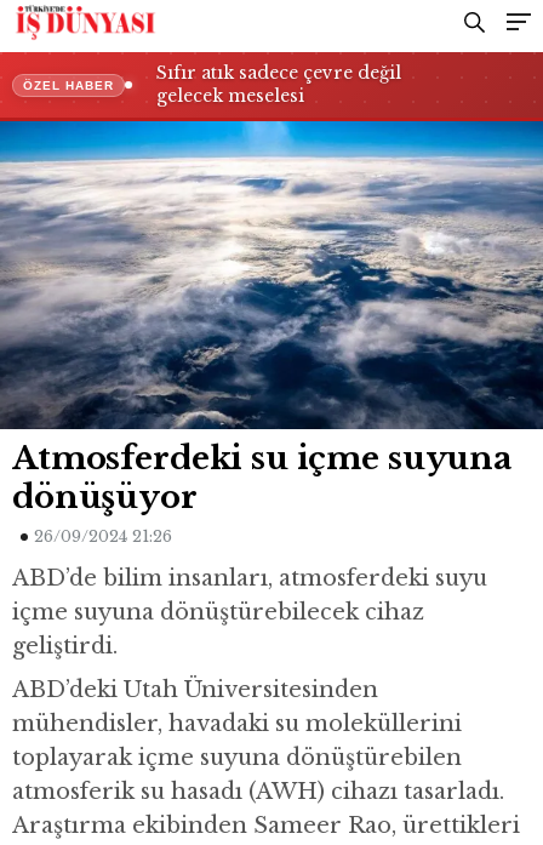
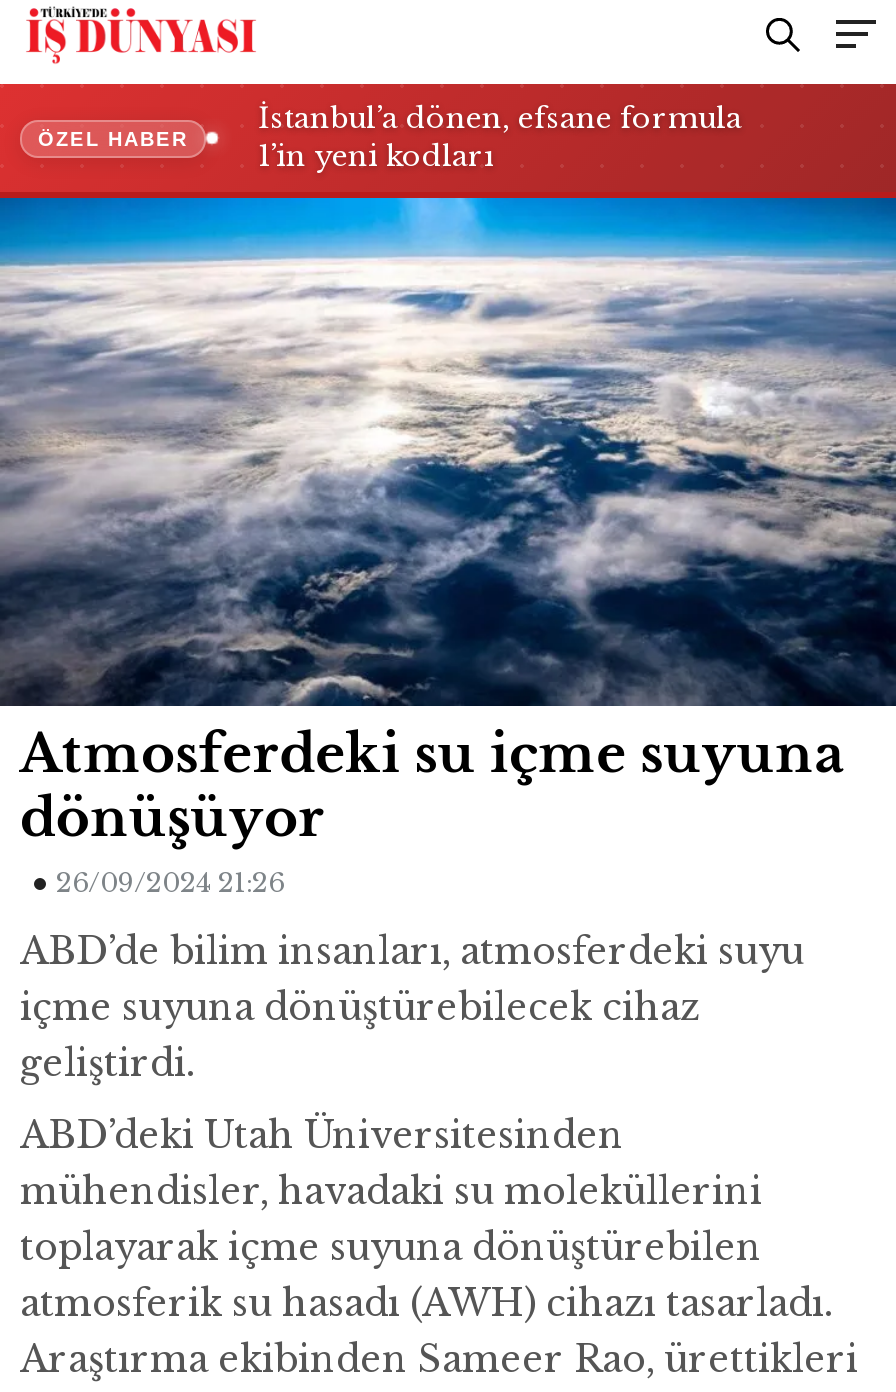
[156,62,401,107] Sıfır atık sadece çevre değil | gelecek meselesi -> [258,100,742,174] İstanbul’a dönen, efsane formula | 1’in yeni kodları

